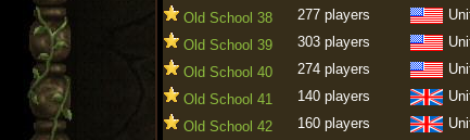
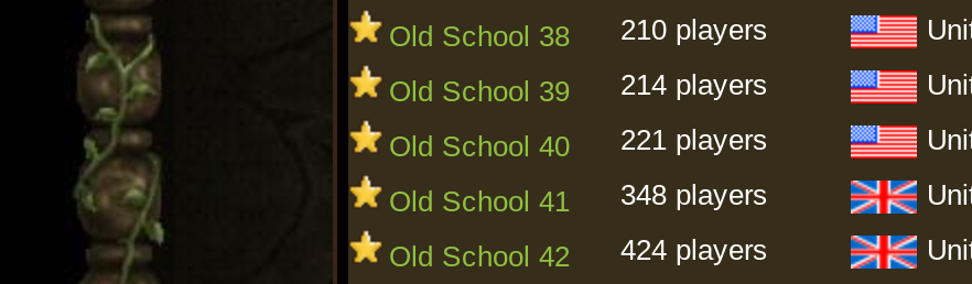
[183,7,370,26] Old School 38 277 players -> [389,13,768,53] Old School 38 210 players
[183,34,370,53] Old School 39 303 players -> [389,68,768,108] Old School 39 214 players
[183,61,370,80] Old School 40 274 players -> [389,123,768,163] Old School 40 221 players
[183,88,370,107] Old School 41 140 players -> [389,178,768,218] Old School 41 348 players
[183,115,370,135] Old School 42 160 players -> [389,233,768,273] Old School 42 424 players

